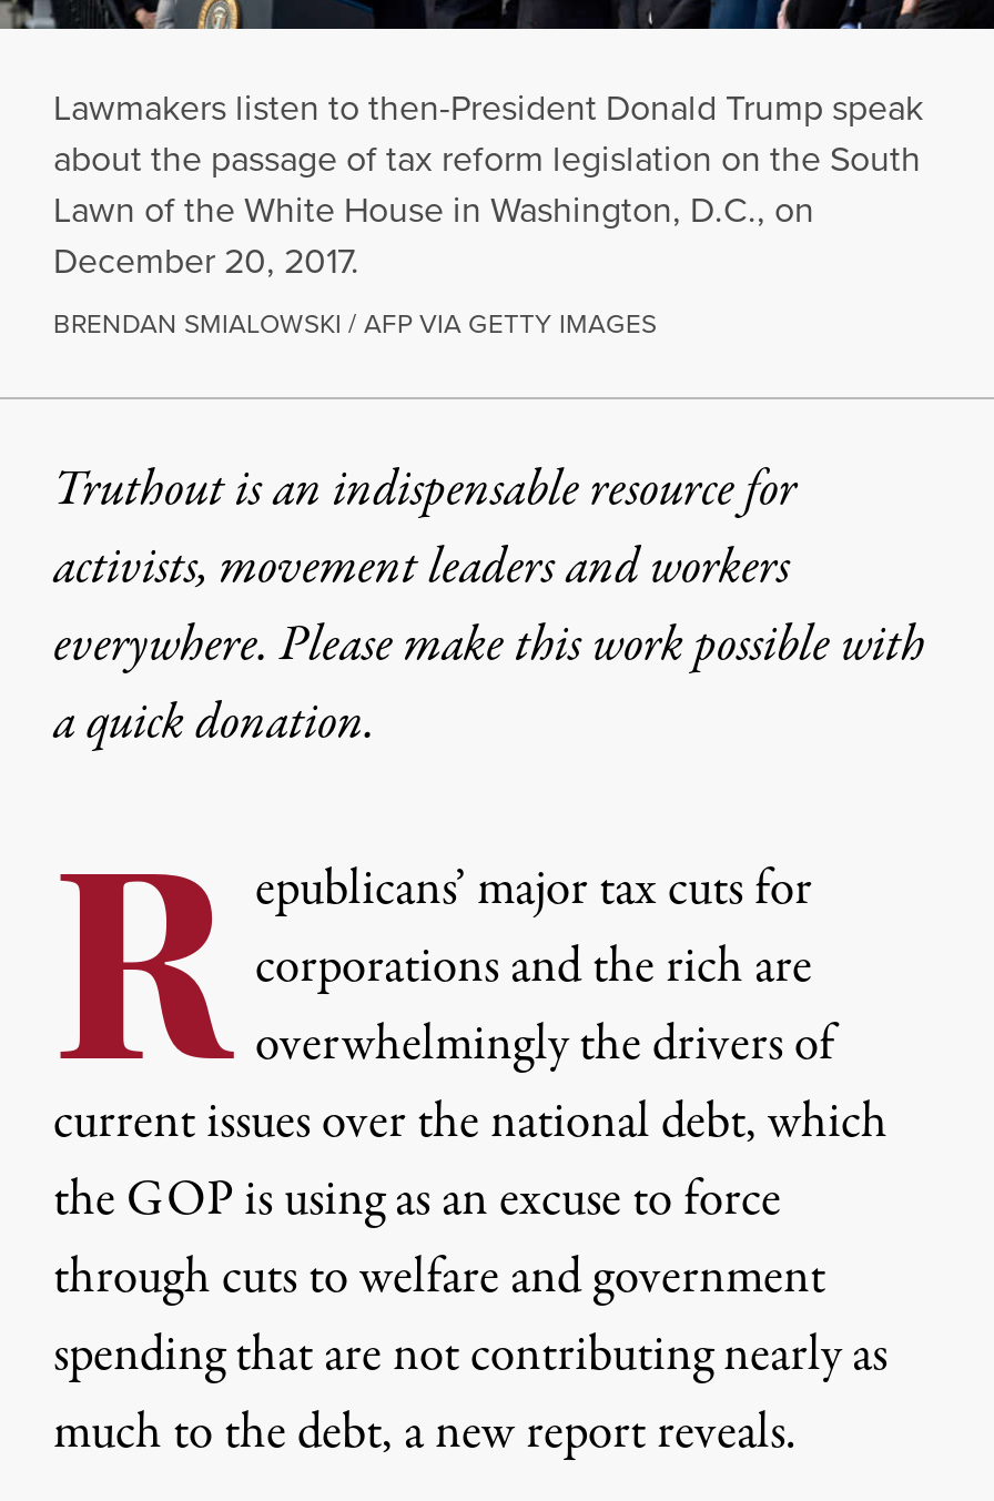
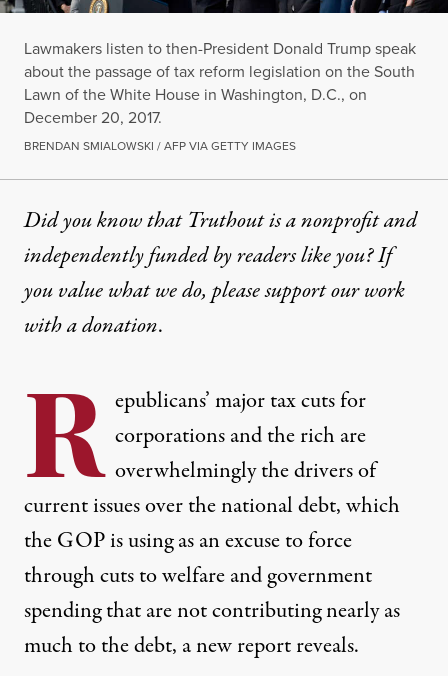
[53,455,925,759] Truthout is an indispensable resource for | activists, movement leaders and workers | everywhere. Please make this work possible with | a quick donation. -> [24,205,417,342] Did you know that Truthout is a nonprofit and | independently funded by readers like you? If | you value what we do, please support our work | with a donation.

